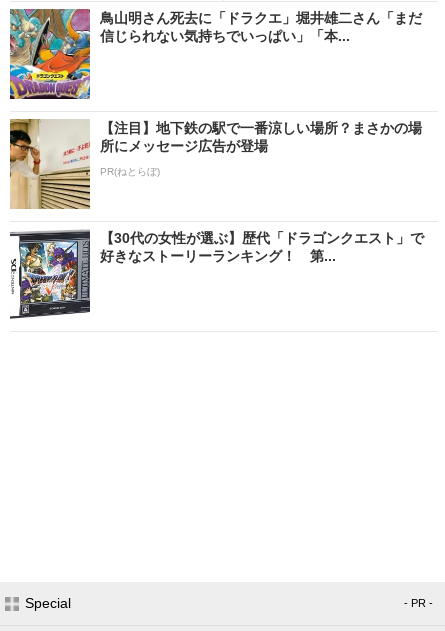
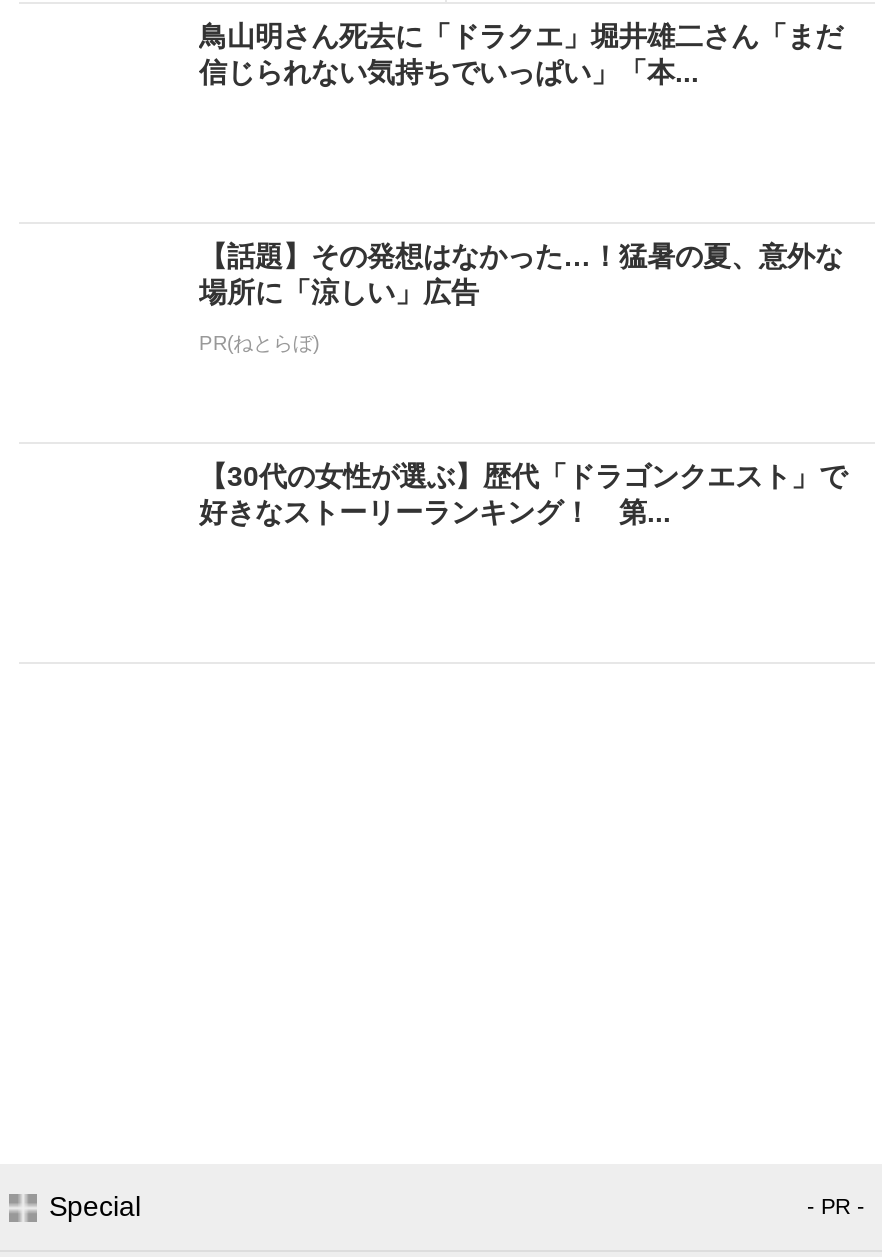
[9,8,91,100] [image] -> none
[9,118,91,210] [image] -> none
[100,120,422,154] 【注目】地下鉄の駅で一番涼しい場所？まさかの場 | 所にメッセージ広告が登場 -> [199,240,843,308] 【話題】その発想はなかった…！猛暑の夏、意外な | 場所に「涼しい」広告
[9,229,91,320] [image] -> none

